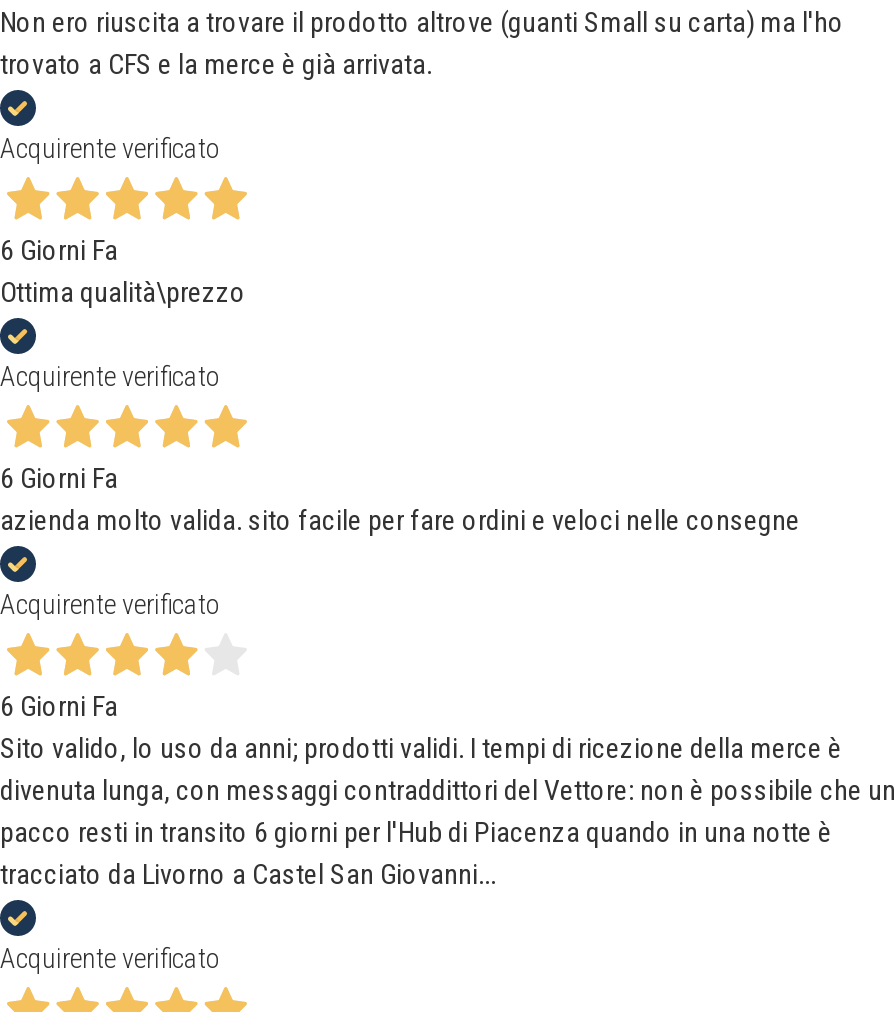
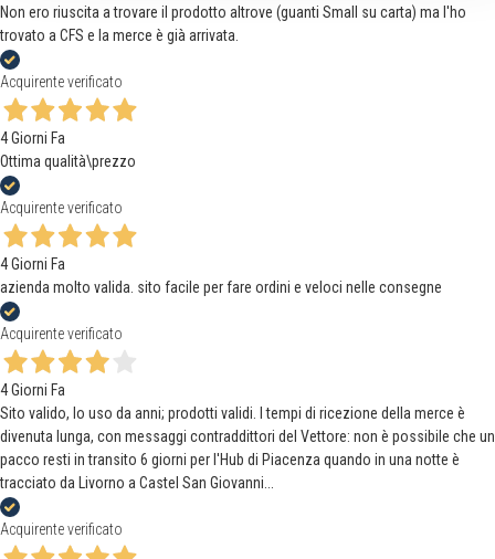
[0,234,118,266] 6 Giorni Fa -> [0,129,65,147] 4 Giorni Fa
[0,462,118,494] 6 Giorni Fa -> [0,255,65,273] 4 Giorni Fa
[0,689,118,721] 6 Giorni Fa -> [0,381,65,398] 4 Giorni Fa

